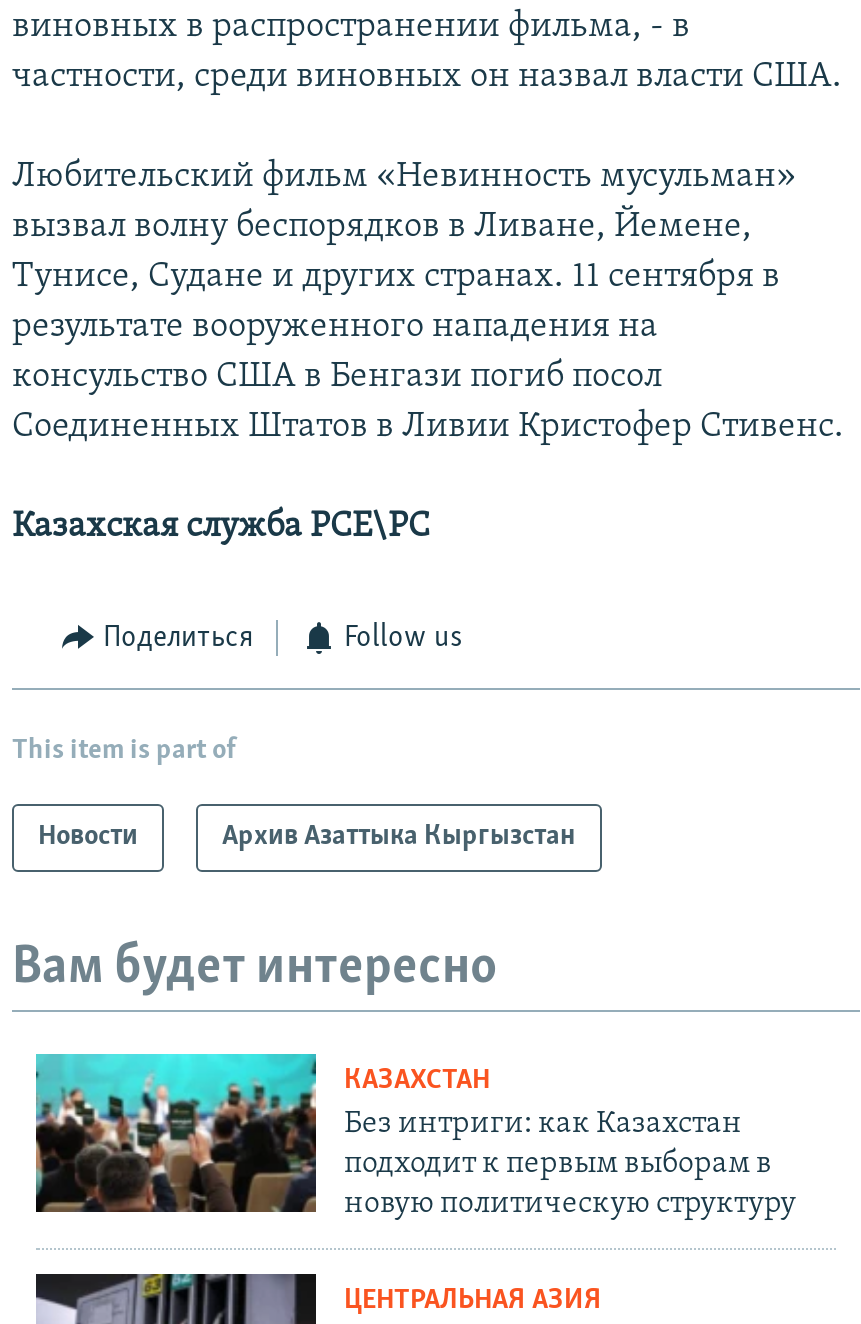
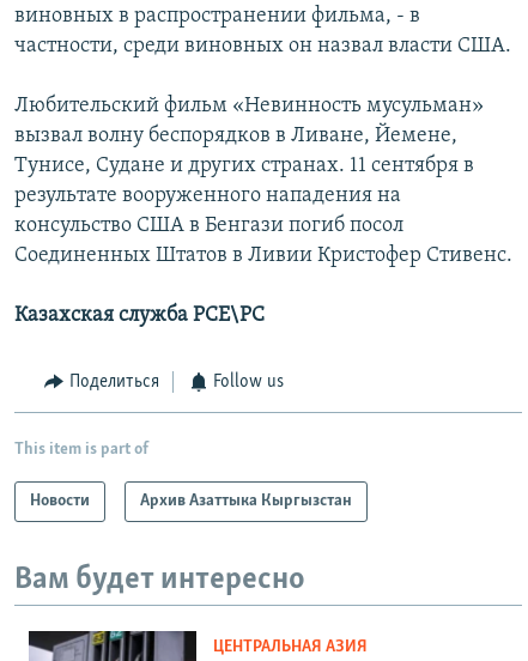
[34,1052,796,1221] [image] | КАЗАХСТАН | Без интриги: как Казахстан | подходит к первым выборам в | новую политическую структуру -> none

